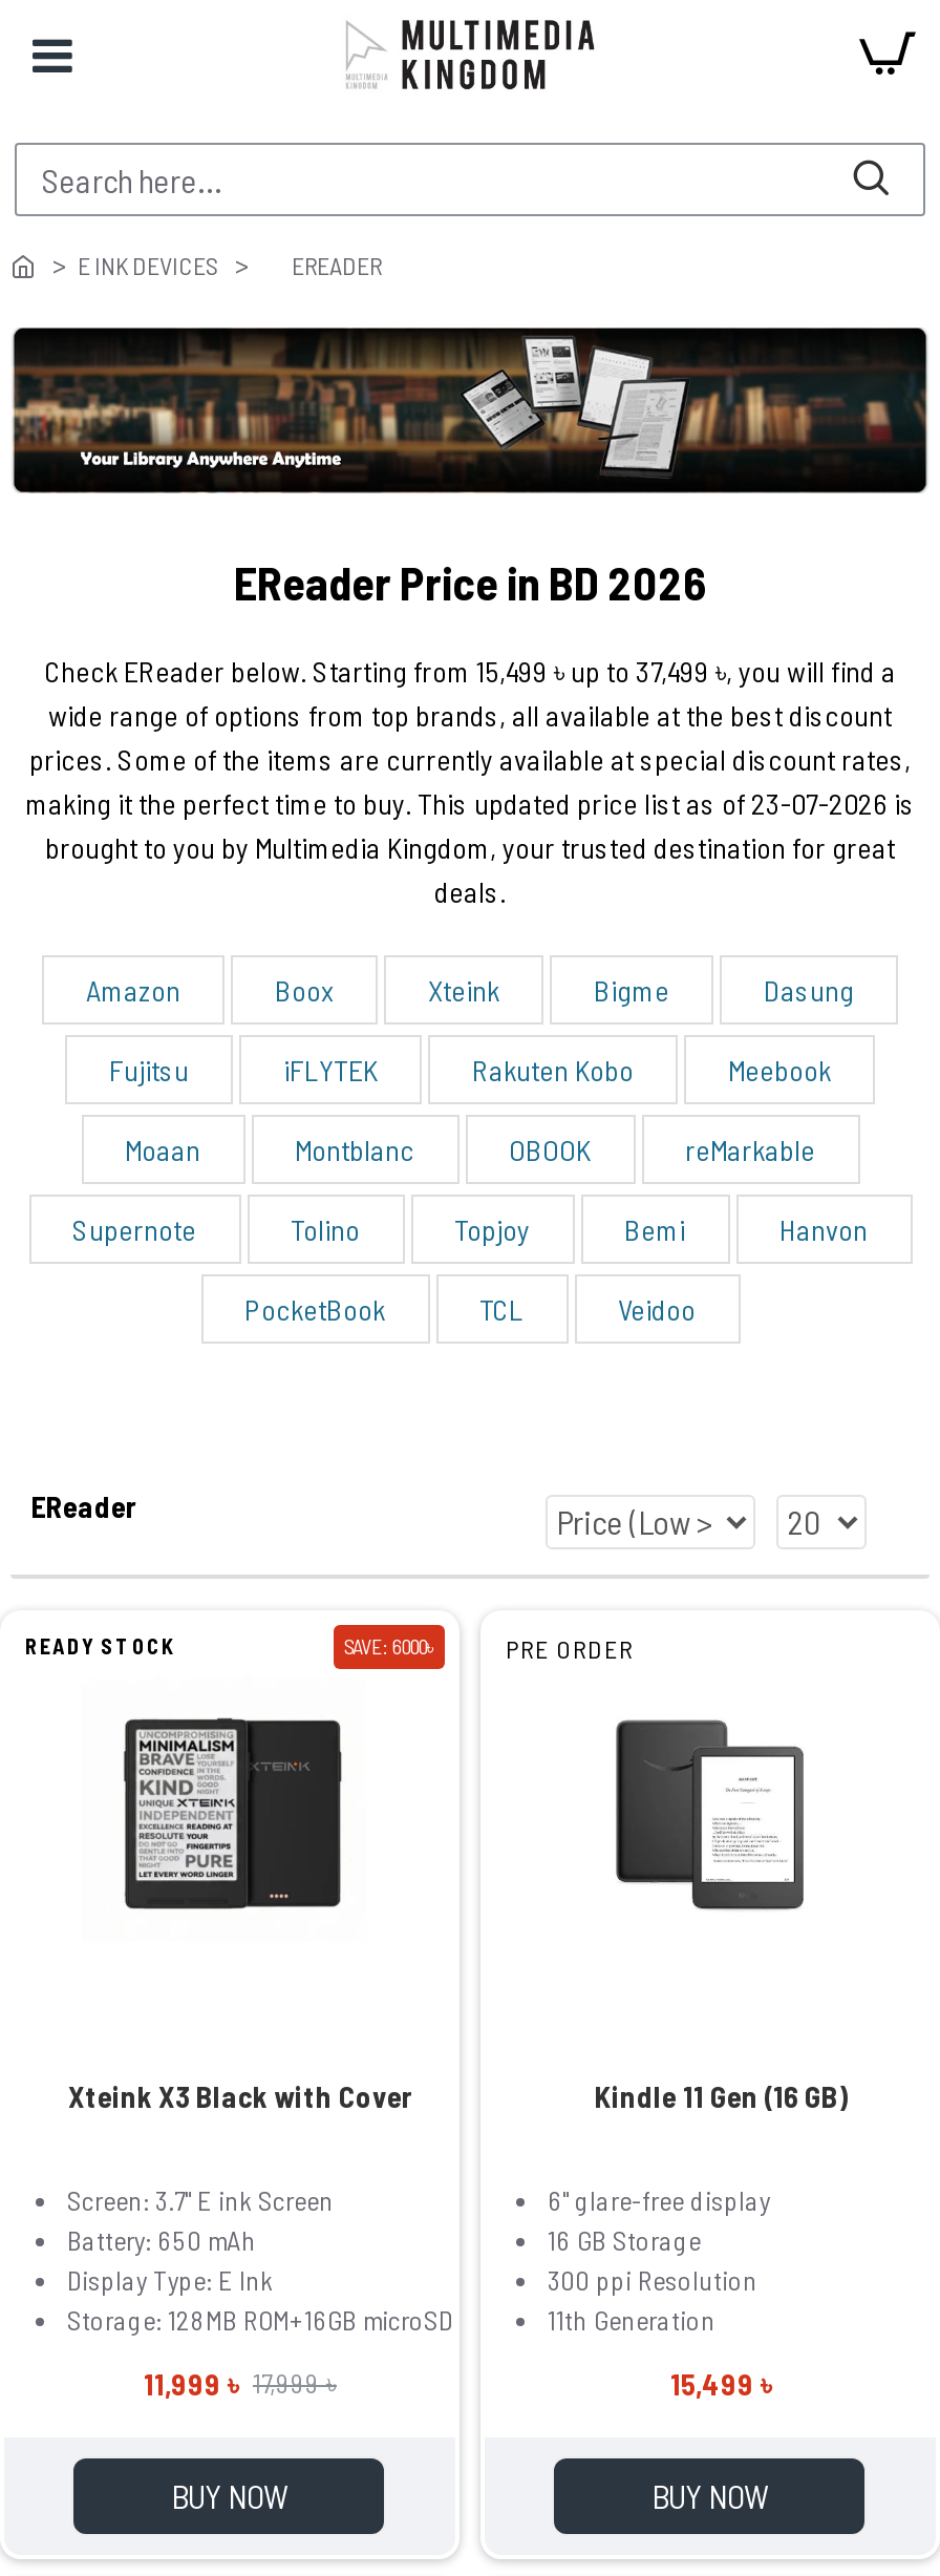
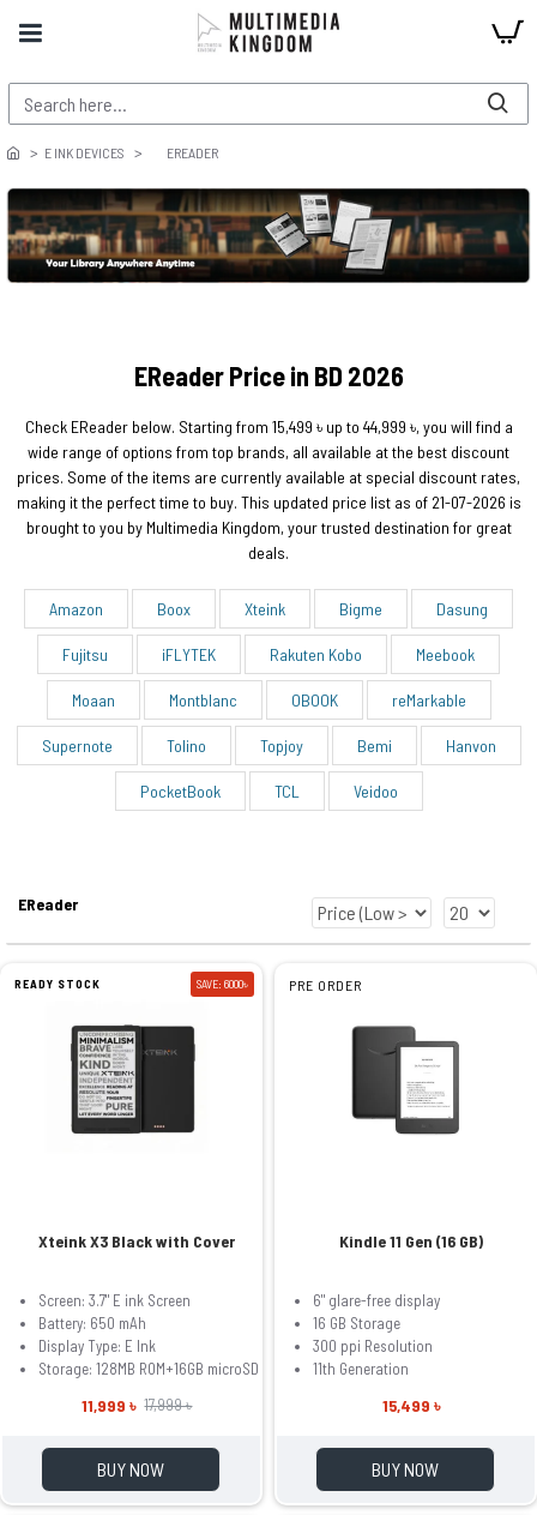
[44,652,896,688] Check EReader below. Starting from 15,499 ৳ up to 37,499 ৳, you will find a -> [25,416,512,436] Check EReader below. Starting from 15,499 ৳ up to 44,999 ৳, you will find a
[25,785,915,820] making it the perfect time to buy. This updated price list as of 23-07-2026 is -> [16,492,521,512] making it the perfect time to buy. This updated price list as of 21-07-2026 is

